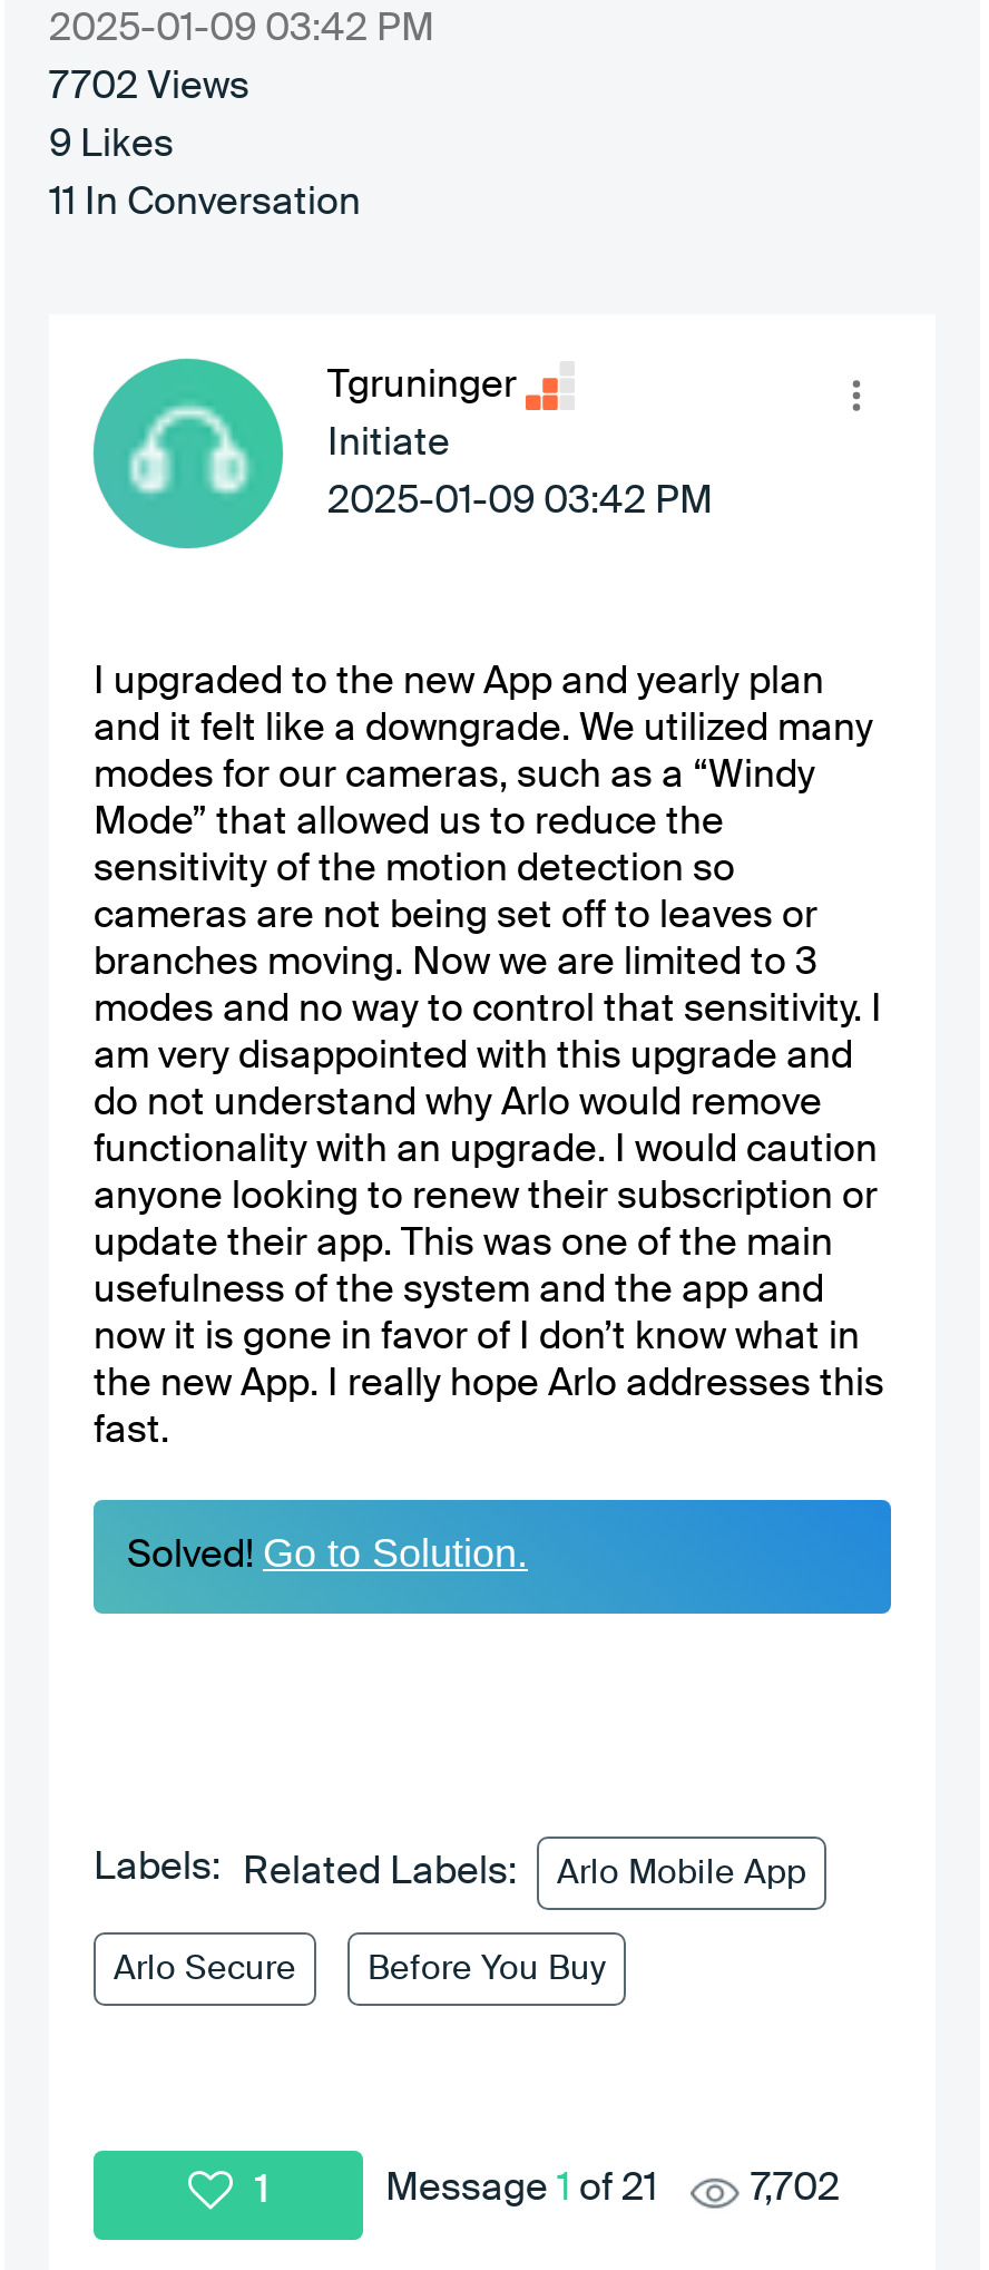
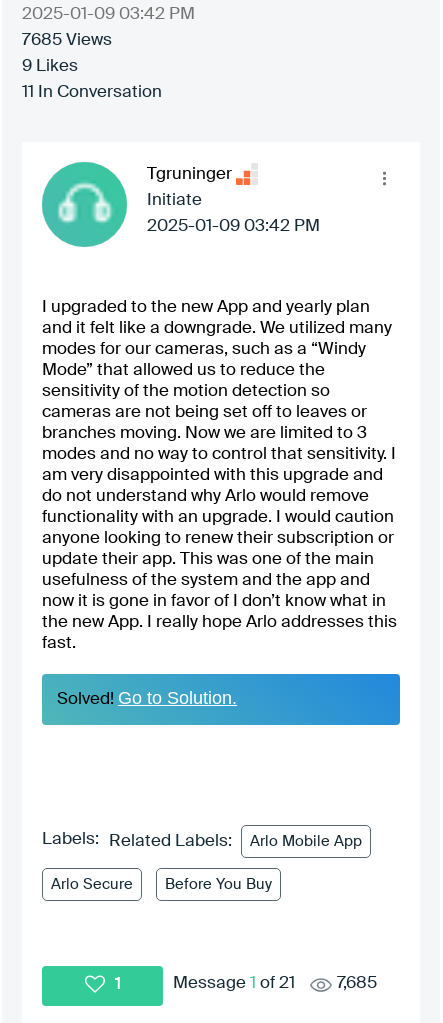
[49,69,249,107] 7702 Views -> [22,32,112,49] 7685 Views
[751,2171,840,2209] 7,702 -> [337,975,377,992] 7,685

